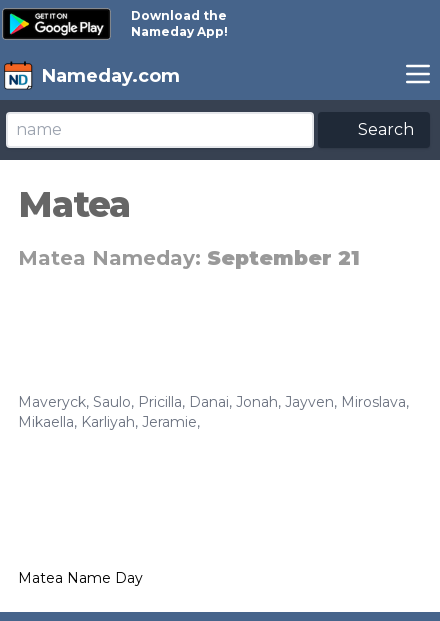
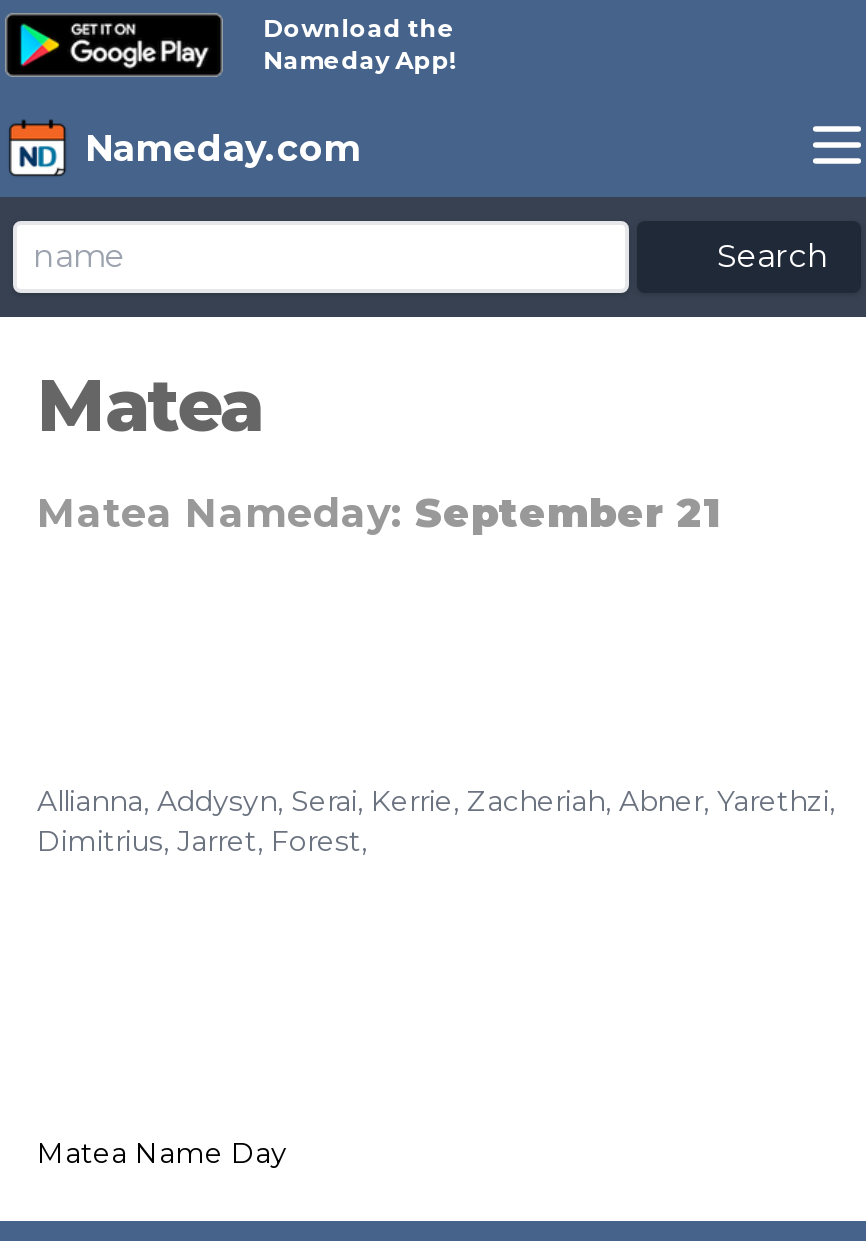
[18,393,409,431] Maveryck, Saulo, Pricilla, Danai, Jonah, Jayven, Miroslava, | Mikaella, Karliyah, Jeramie, -> [37,783,835,859] Allianna, Addysyn, Serai, Kerrie, Zacheriah, Abner, Yarethzi, | Dimitrius, Jarret, Forest,

